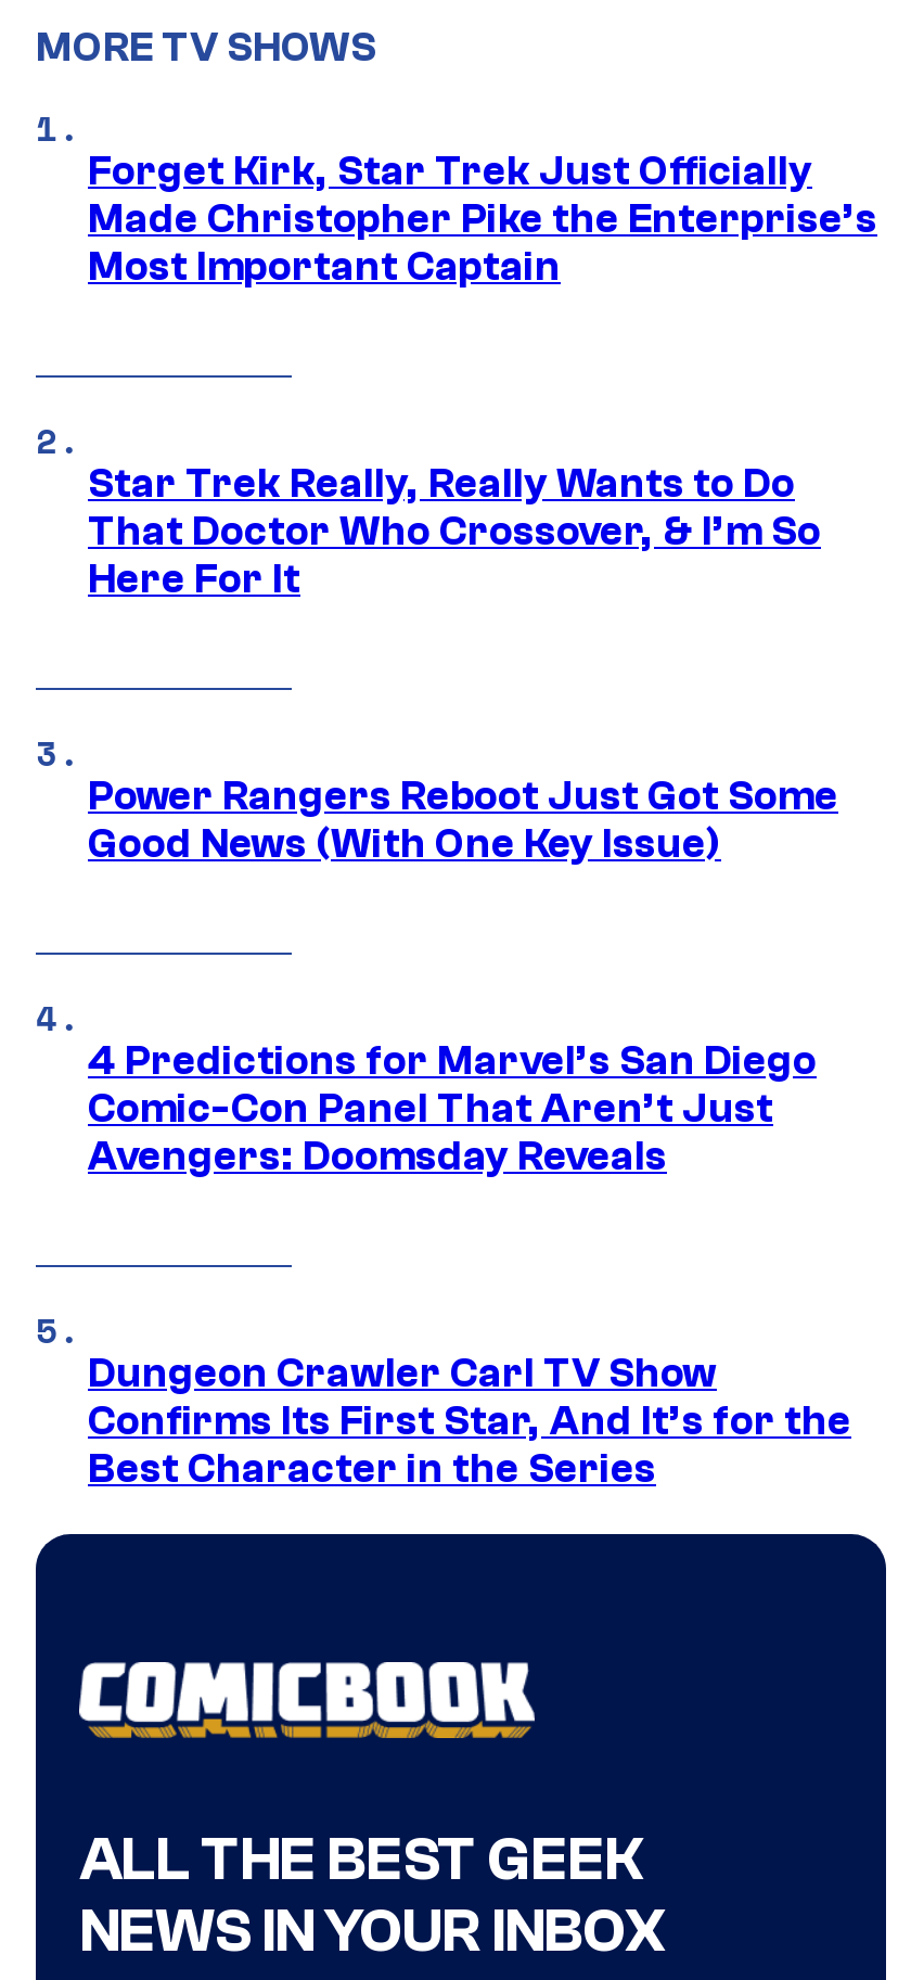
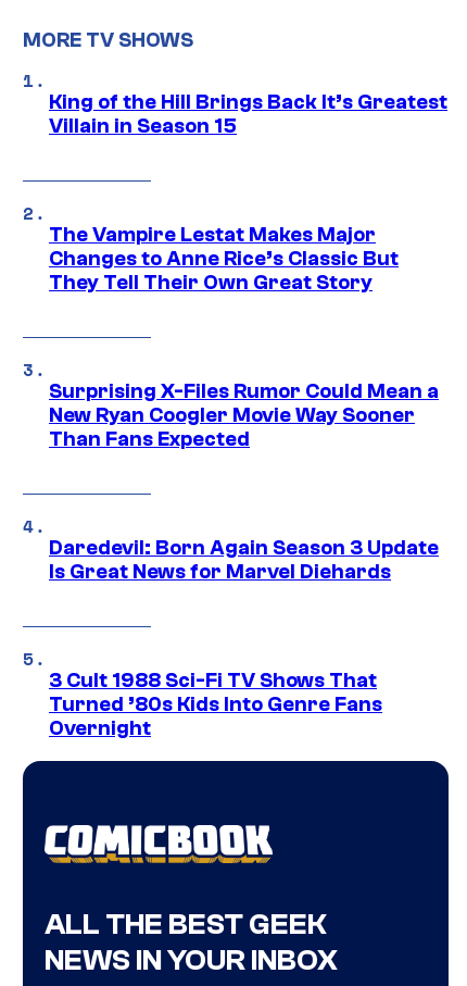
[88,148,877,291] Forget Kirk, Star Trek Just Officially | Made Christopher Pike the Enterprise’s | Most Important Captain -> [49,90,447,138] King of the Hill Brings Back It’s Greatest | Villain in Season 15
[88,460,821,603] Star Trek Really, Really Wants to Do | That Doctor Who Crossover, & I’m So | Here For It -> [49,223,399,295] The Vampire Lestat Makes Major | Changes to Anne Rice’s Classic But | They Tell Their Own Great Story
[88,772,838,868] Power Rangers Reboot Just Got Some | Good News (With One Key Issue) -> [49,379,439,451] Surprising X-Files Rumor Could Mean a | New Ryan Coogler Movie Way Sooner | Than Fans Expected
[88,1037,817,1180] 4 Predictions for Marvel’s San Diego | Comic-Con Panel That Aren’t Just | Avengers: Doomsday Reveals -> [49,536,439,584] Daredevil: Born Again Season 3 Update | Is Great News for Marvel Diehards
[88,1350,851,1493] Dungeon Crawler Carl TV Show | Confirms Its First Star, And It’s for the | Best Character in the Series -> [49,669,382,740] 3 Cult 1988 Sci-Fi TV Shows That | Turned ’80s Kids Into Genre Fans | Overnight

